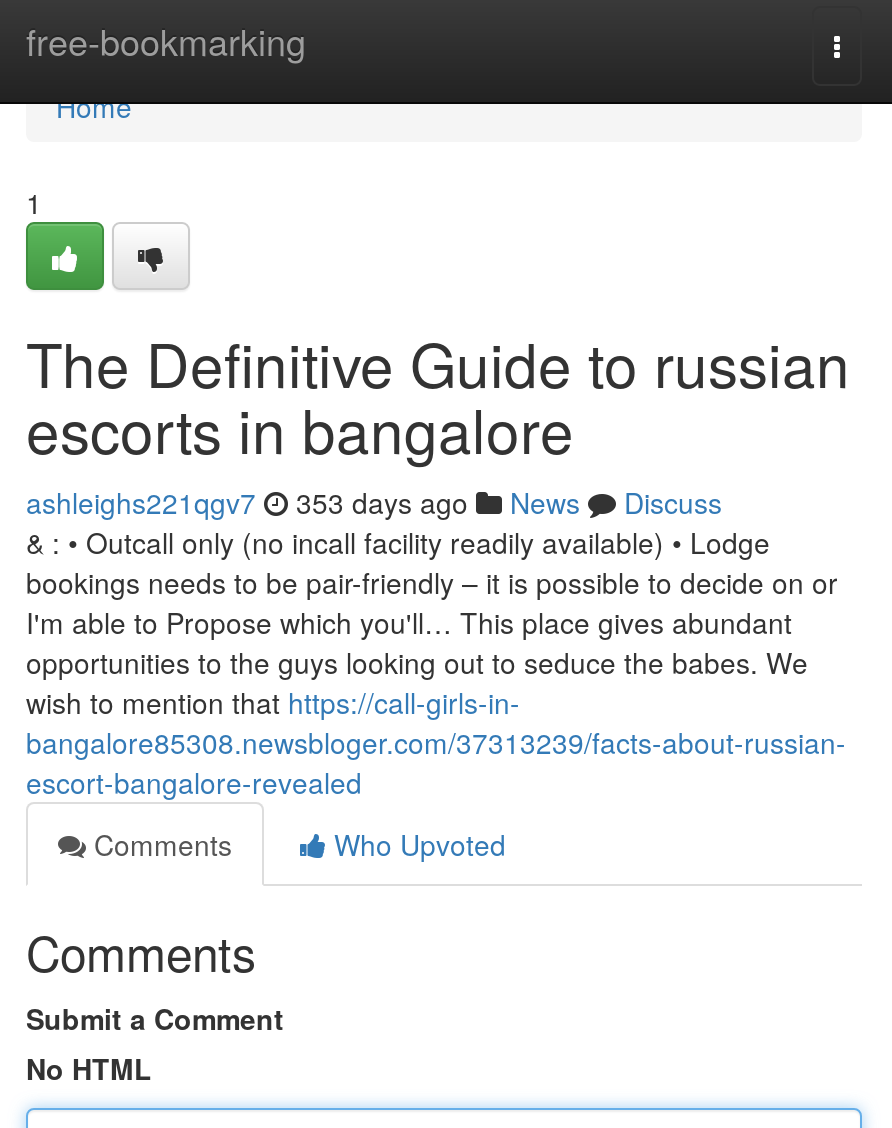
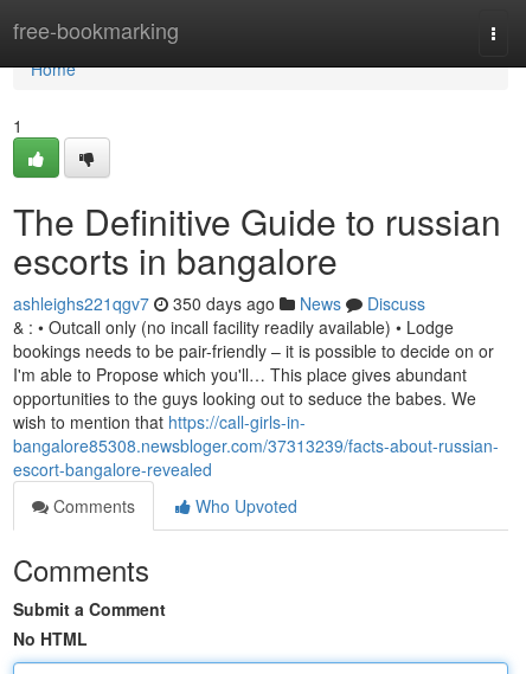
[26,482,722,522] ashleighs221qgv7 353 days ago News Discuss -> [13,291,425,315] ashleighs221qgv7 350 days ago News Discuss

